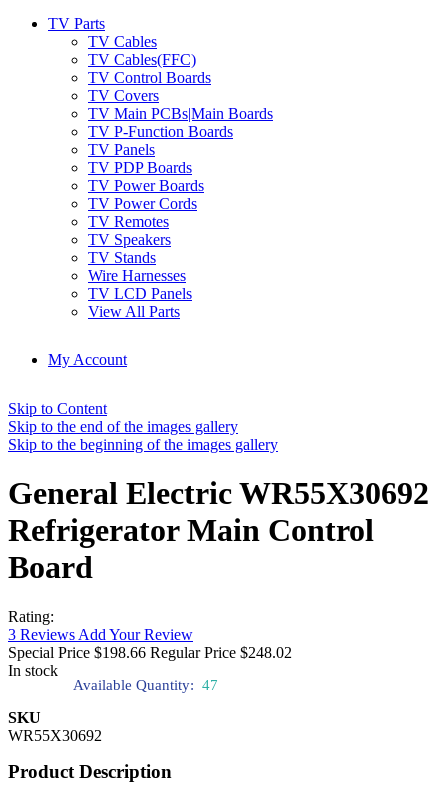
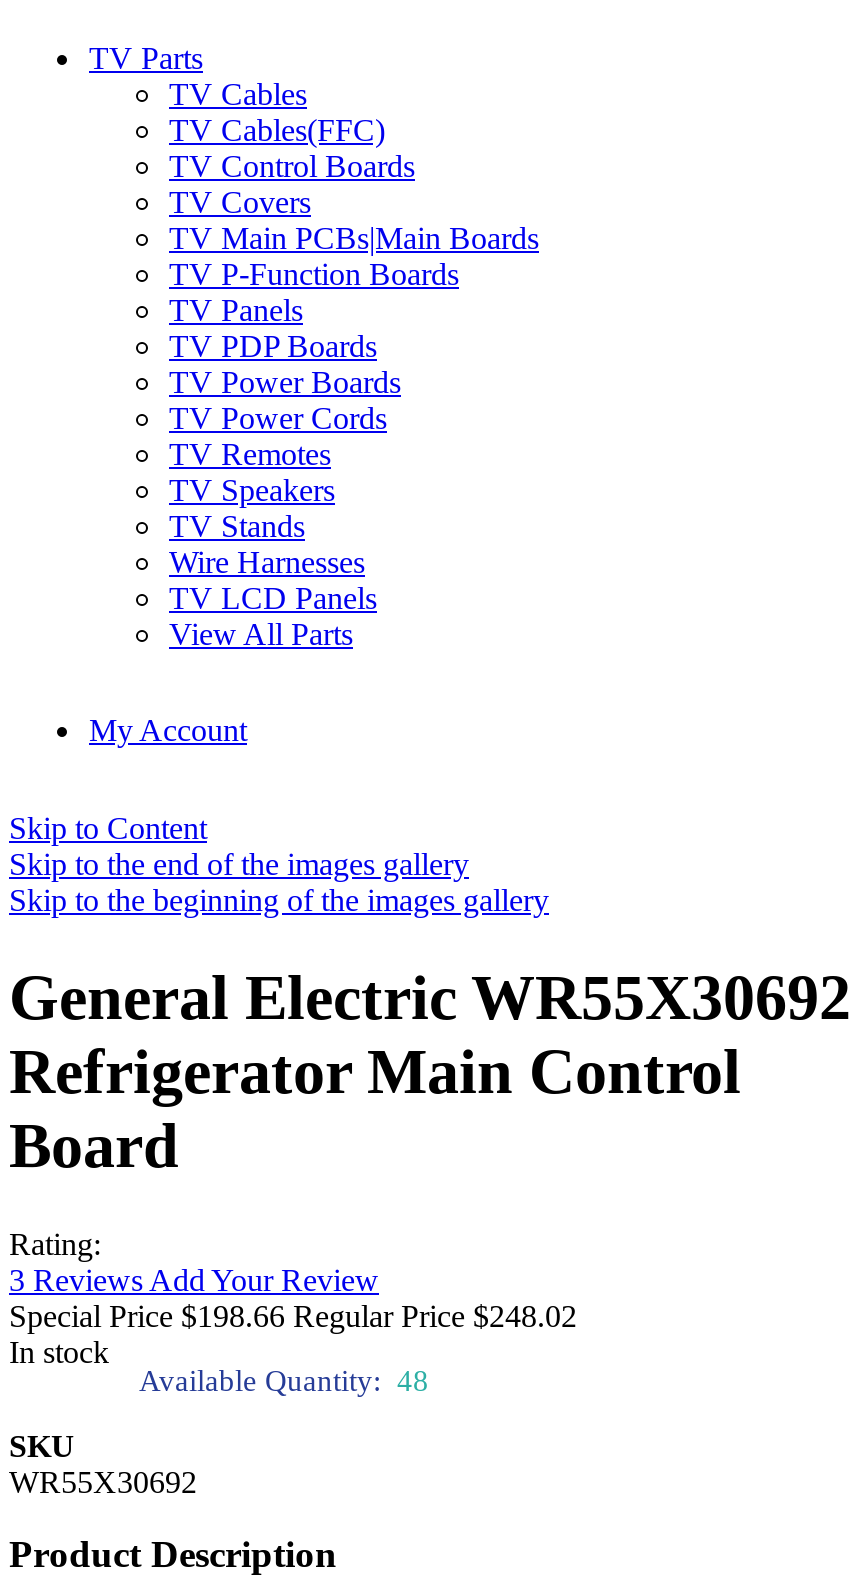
[73,677,218,693] Available Quantity: 47 -> [139,1365,429,1397] Available Quantity: 48

